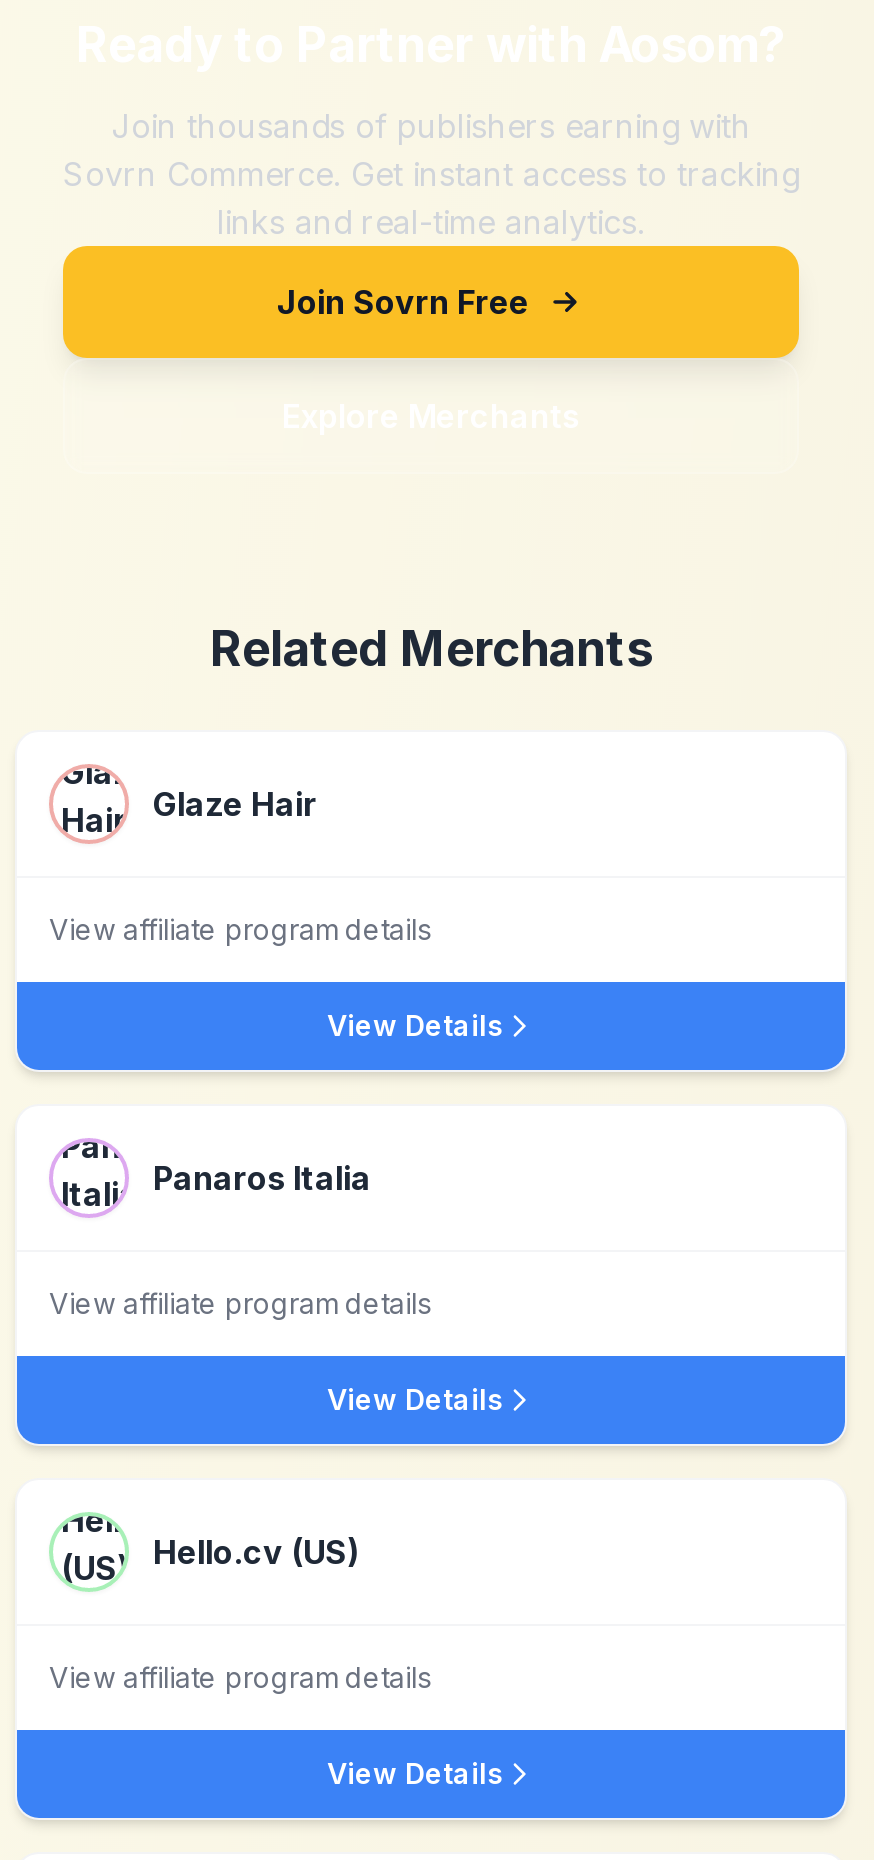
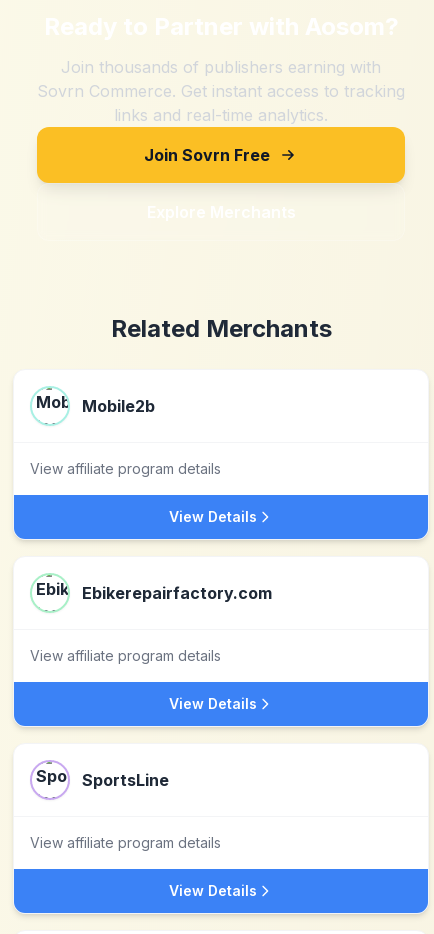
[49,764,317,844] [image] | Glaze Hair -> [30,386,155,426] [image] | Mobile2b
[49,1138,371,1218] [image] | Panaros Italia -> [30,573,272,613] [image] | Ebikerepairfactory.com
[49,1512,359,1592] [image] | Hello.cv (US) -> [30,760,169,800] [image] | SportsLine

